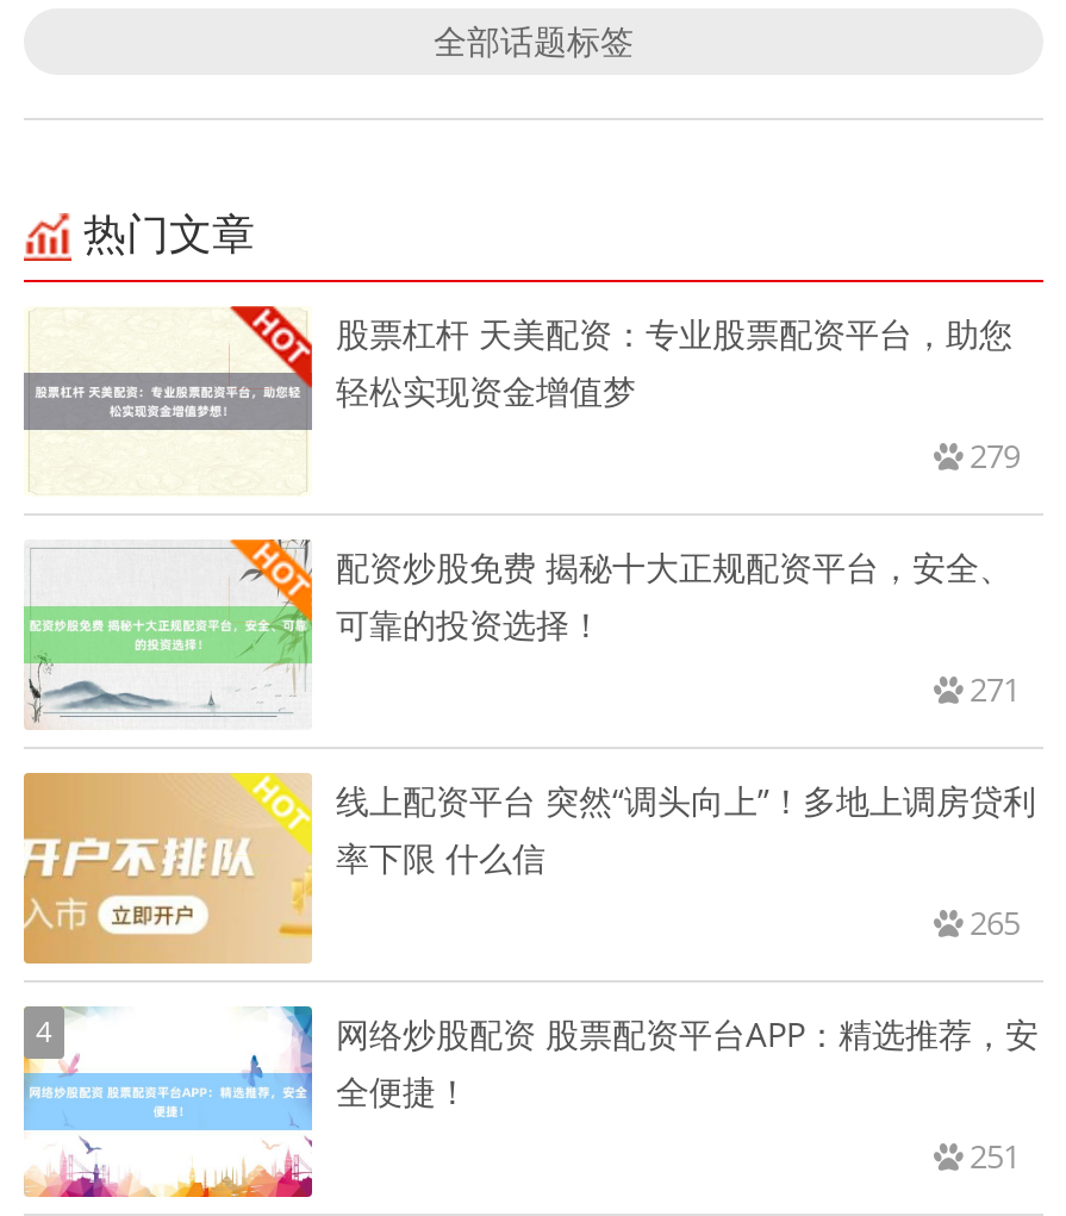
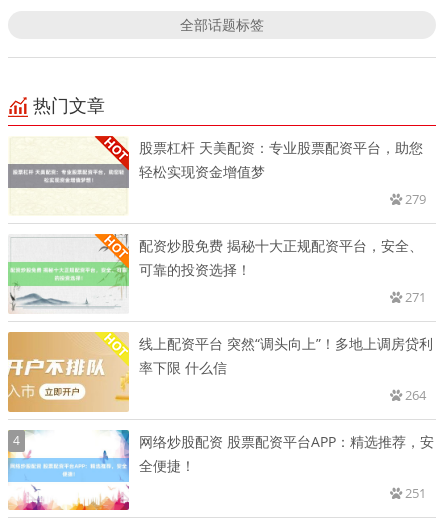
[970,902,1020,944] 265 -> [405,386,426,404] 264

